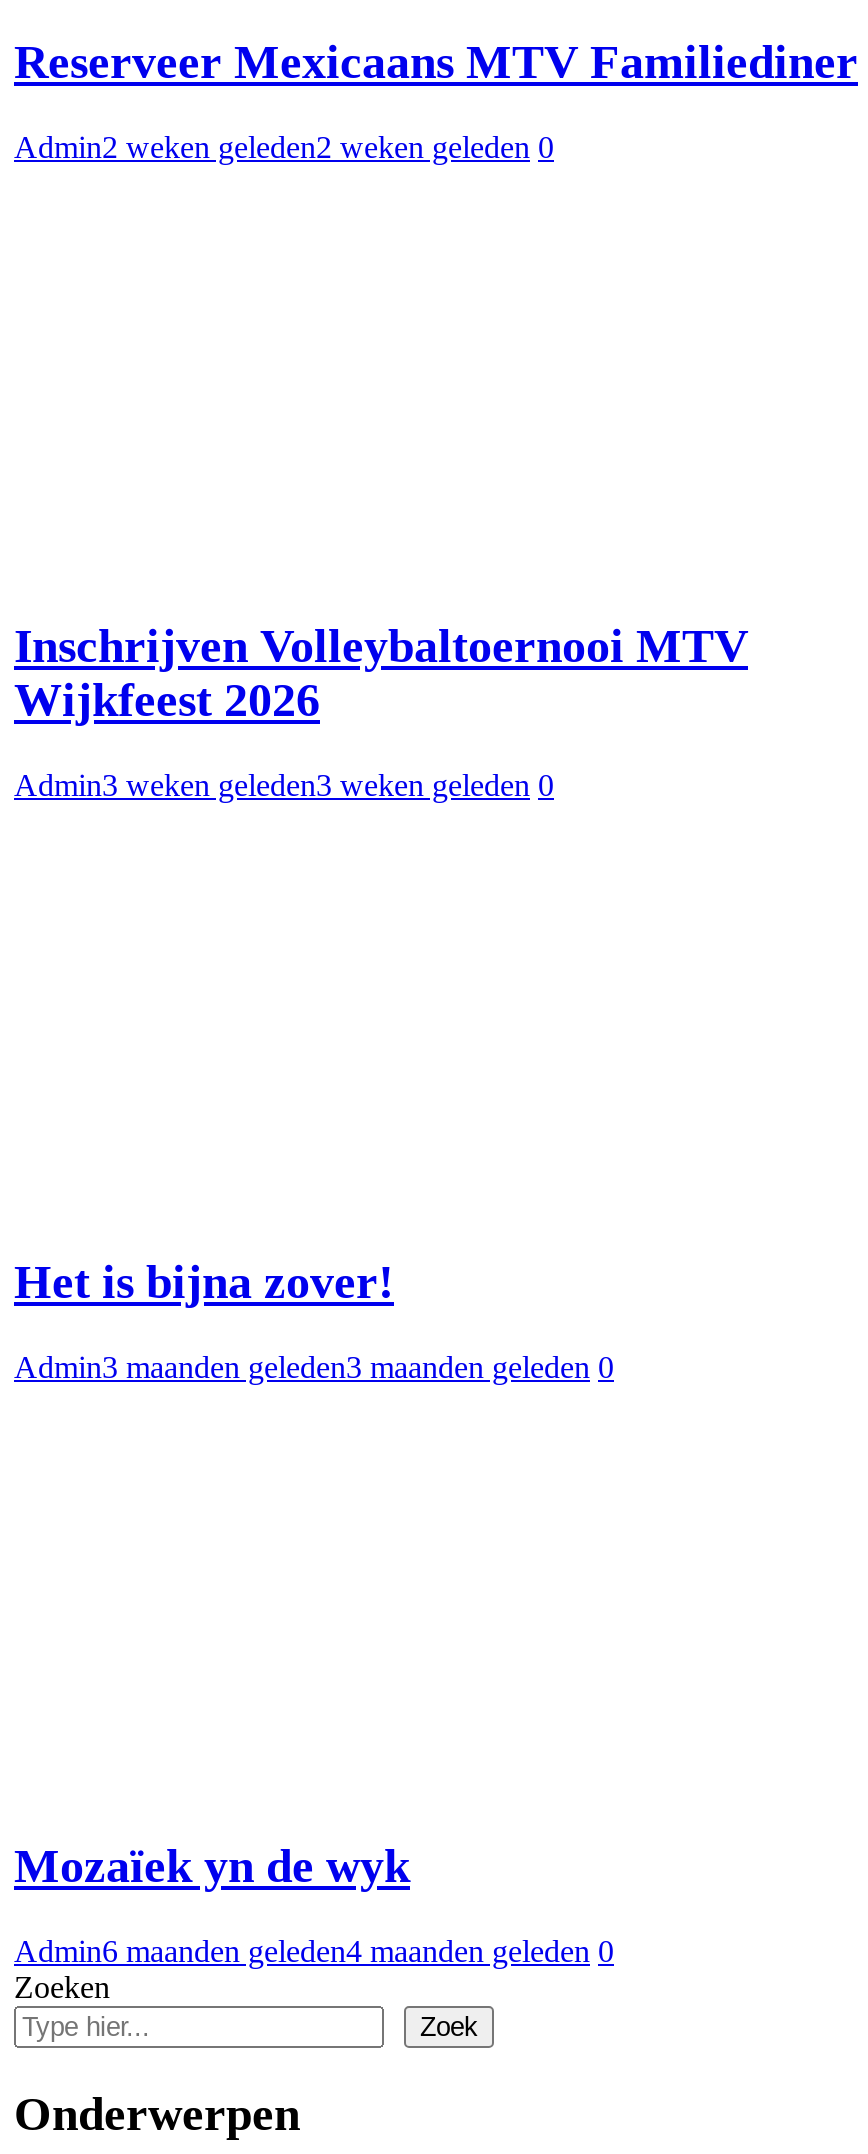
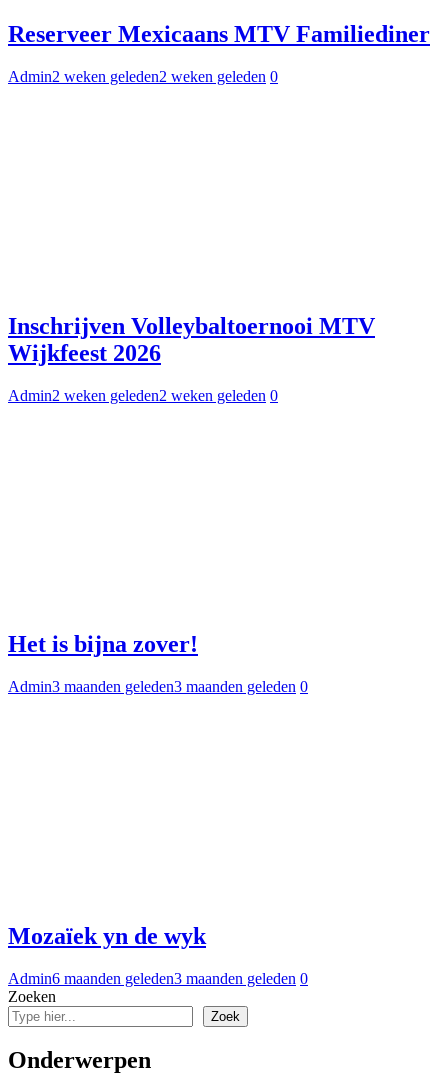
[14,768,554,802] Admin3 weken geleden3 weken geleden 0 -> [8,387,278,404] Admin2 weken geleden2 weken geleden 0
[14,1934,614,1968] Admin6 maanden geleden4 maanden geleden 0 -> [8,970,308,987] Admin6 maanden geleden3 maanden geleden 0

